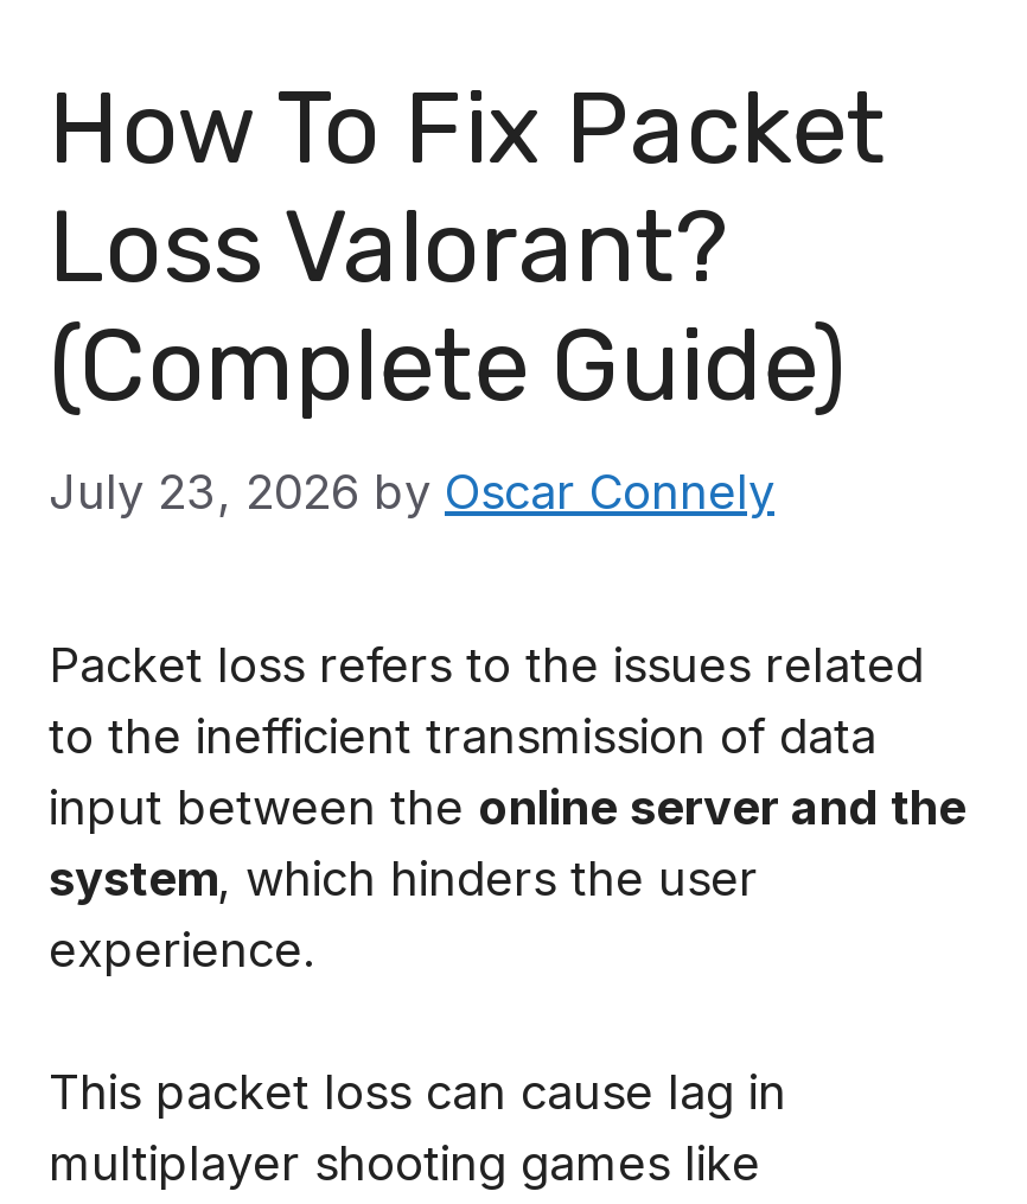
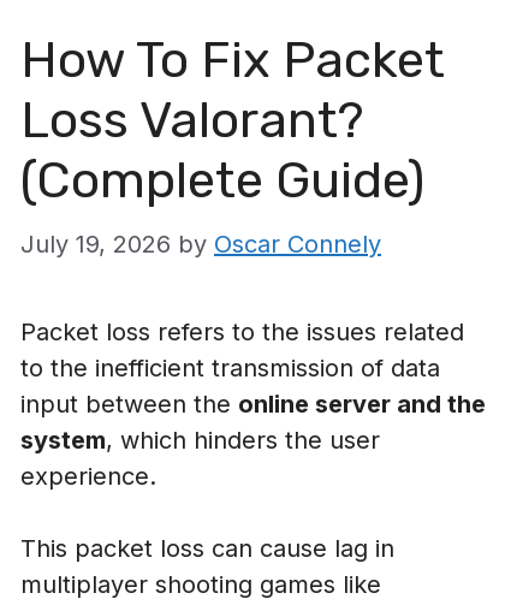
[49,464,774,521] July 23, 2026 by Oscar Connely -> [20,230,381,258] July 19, 2026 by Oscar Connely

